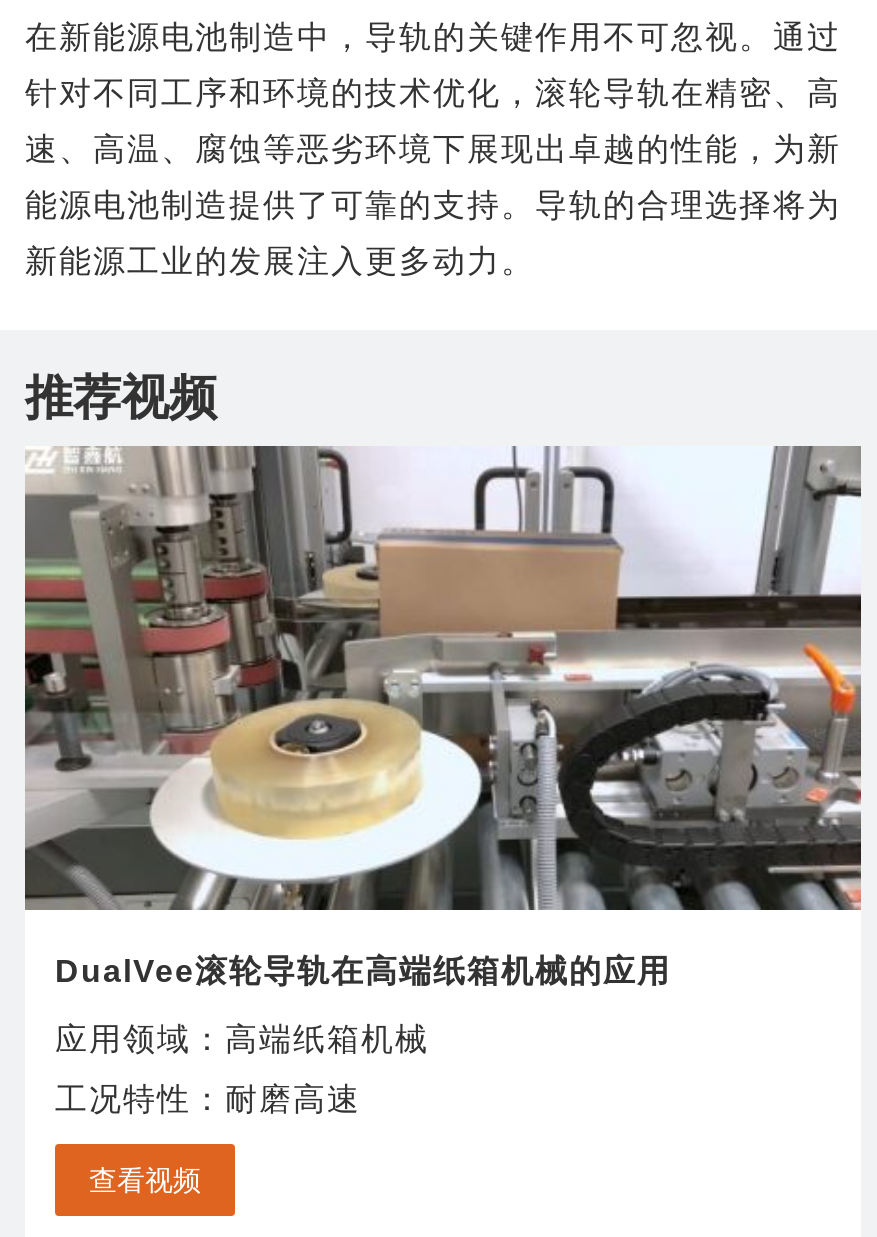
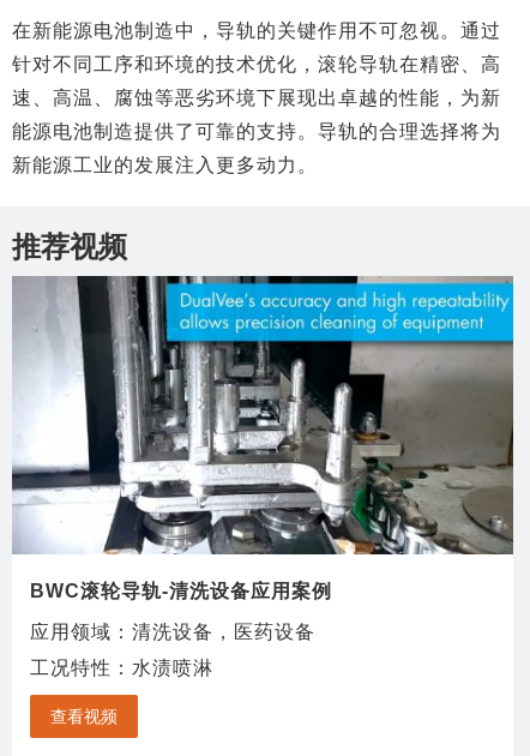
[23,444,863,988] [image] | DualVee滚轮导轨在高端纸箱机械的应用 -> [12,275,514,601] [image] | BWC滚轮导轨-清洗设备应用案例
[55,1022,429,1056] 应用领域：高端纸箱机械 -> [30,622,315,642] 应用领域：清洗设备，医药设备
[55,1082,361,1116] 工况特性：耐磨高速 -> [30,658,213,678] 工况特性：水渍喷淋

